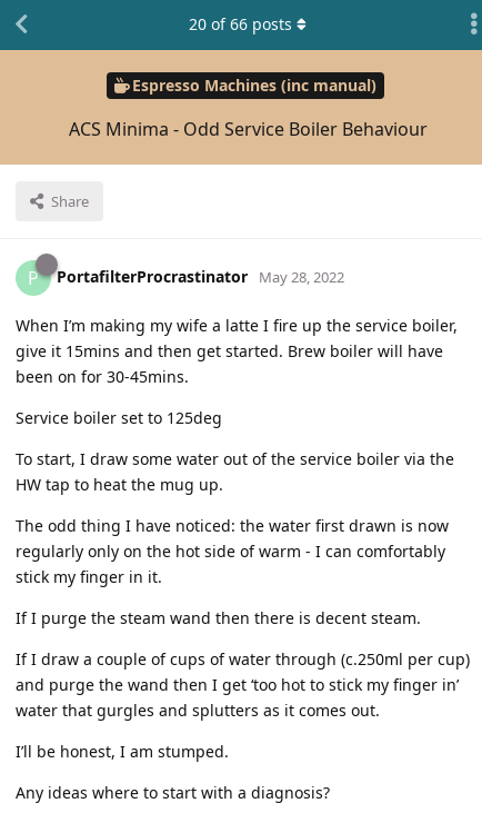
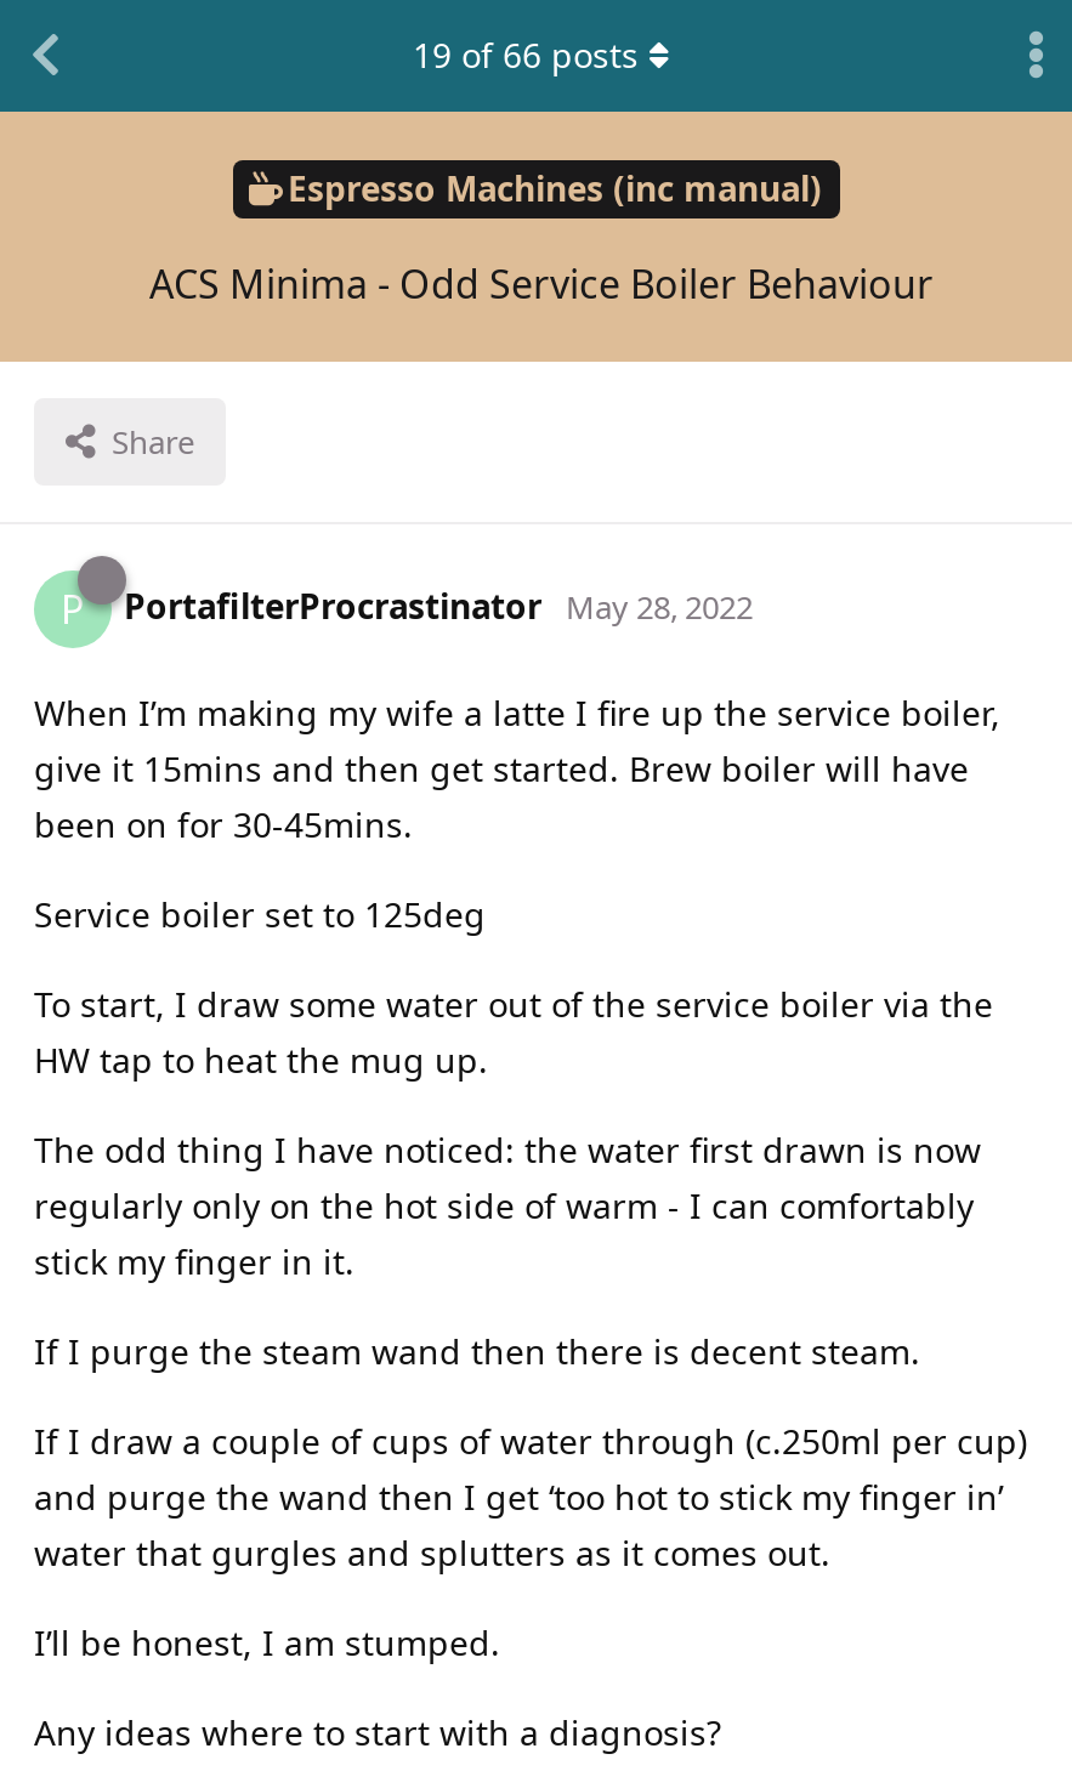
[189,13,292,34] 20 of 66 posts -> [413,32,639,78] 19 of 66 posts

